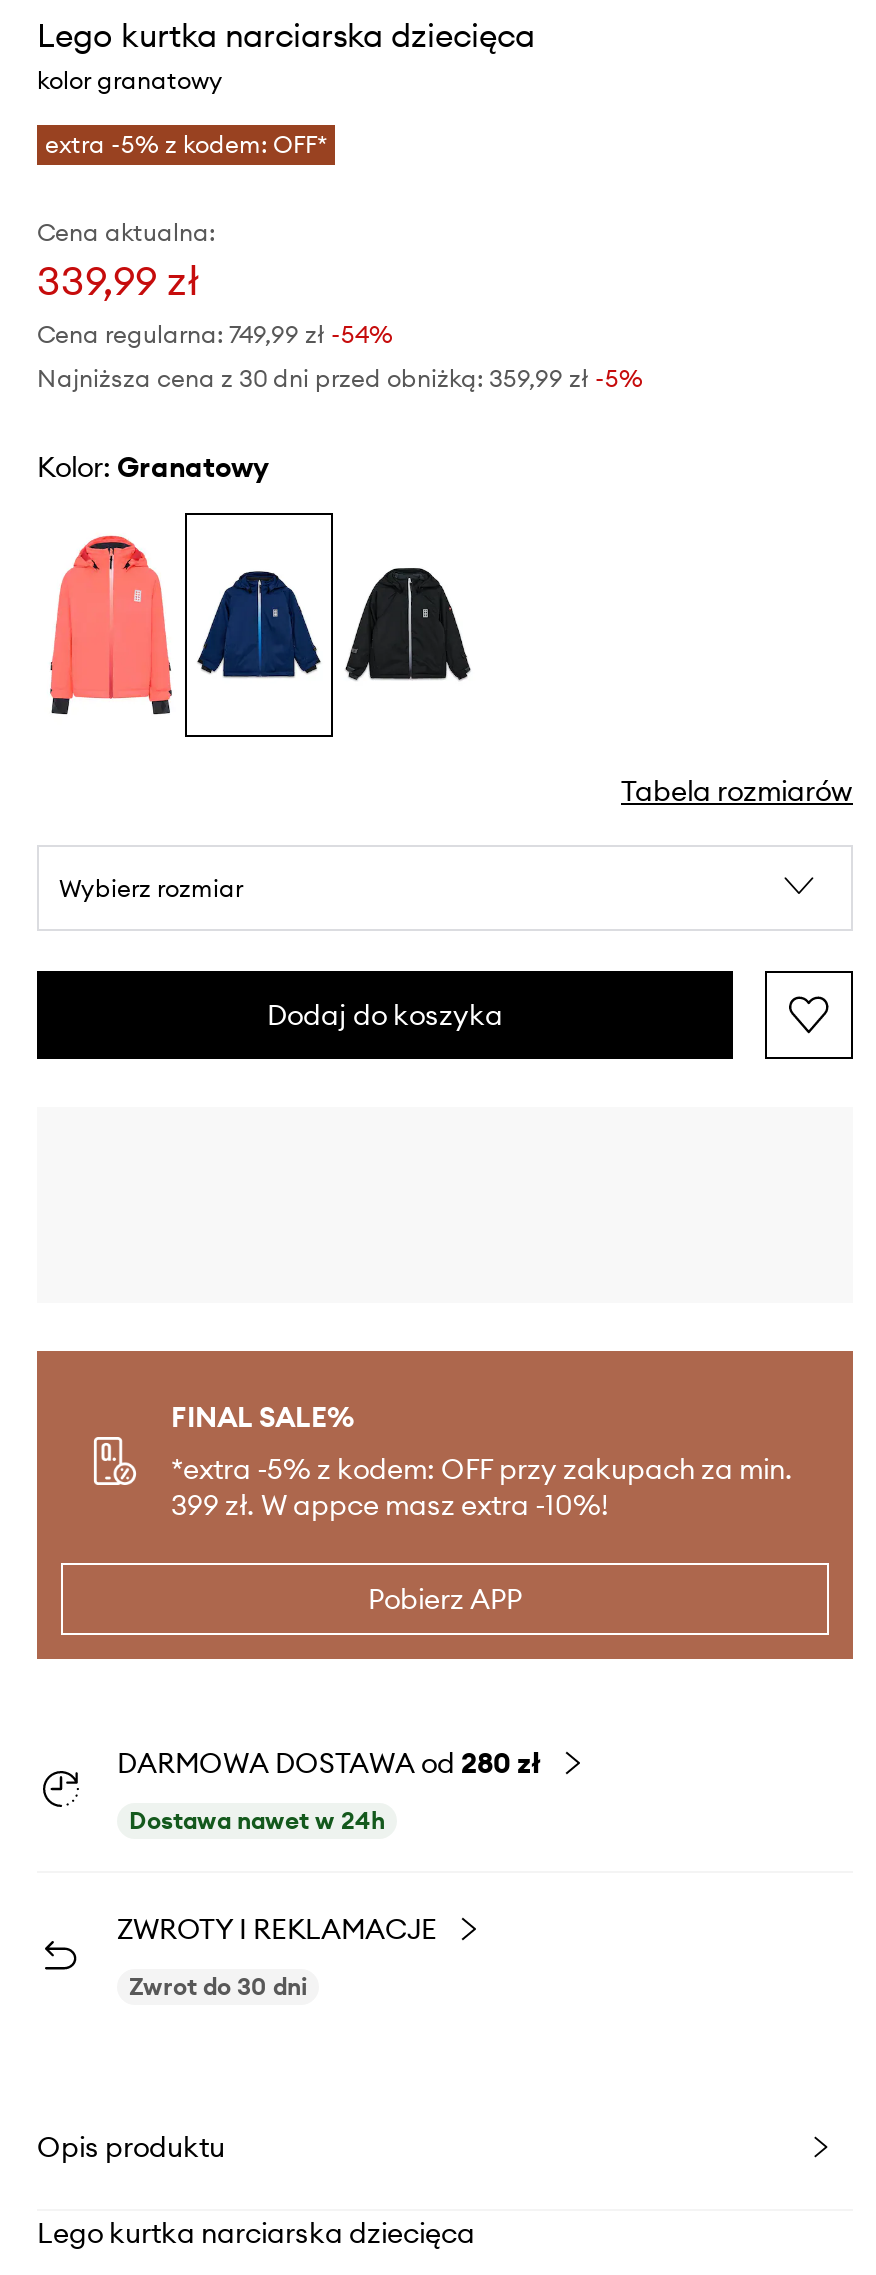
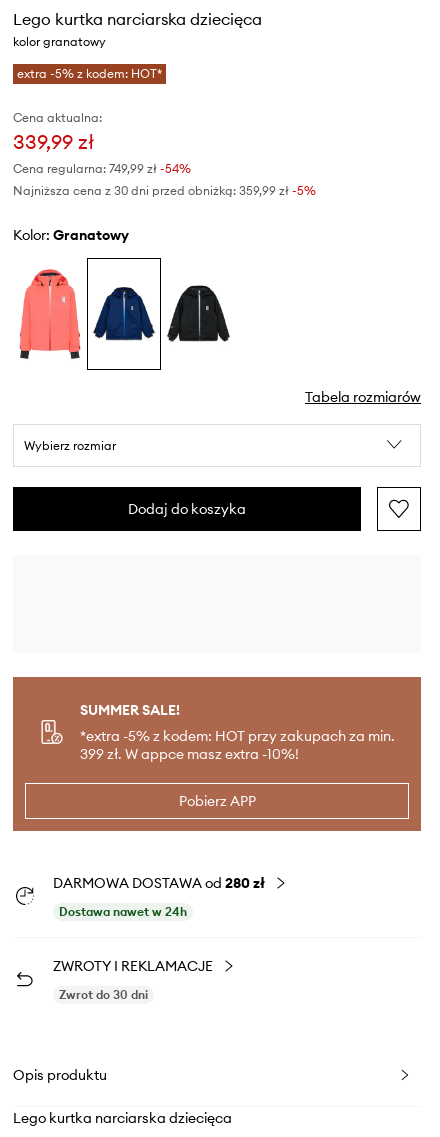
[45,129,327,159] extra -5% z kodem: OFF* -> [17,66,162,81] extra -5% z kodem: HOT*
[171,1398,793,1486] FINAL SALE% | *extra -5% z kodem: OFF przy zakupach za min. -> [80,701,395,745] SUMMER SALE! | *extra -5% z kodem: HOT przy zakupach za min.

